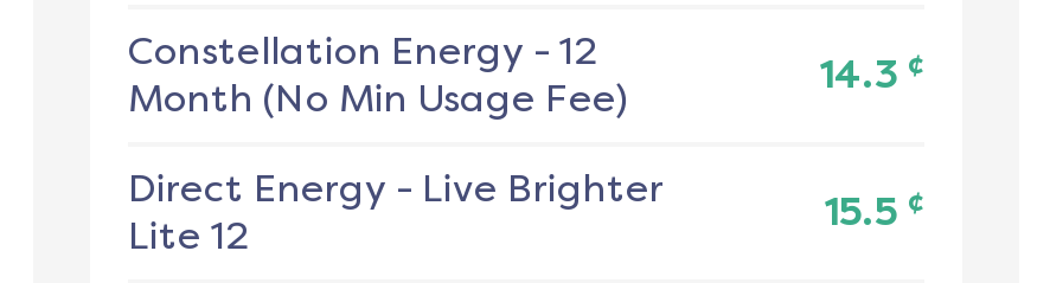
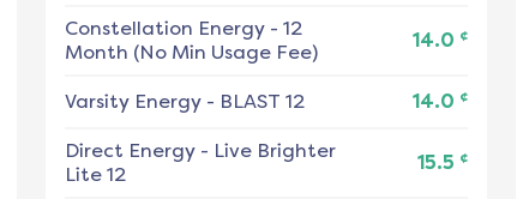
[820,47,924,97] 14.3 ¢ -> [65,26,468,113] 14.0 ¢ | Varsity Energy - BLAST 12 | 14.0 ¢

